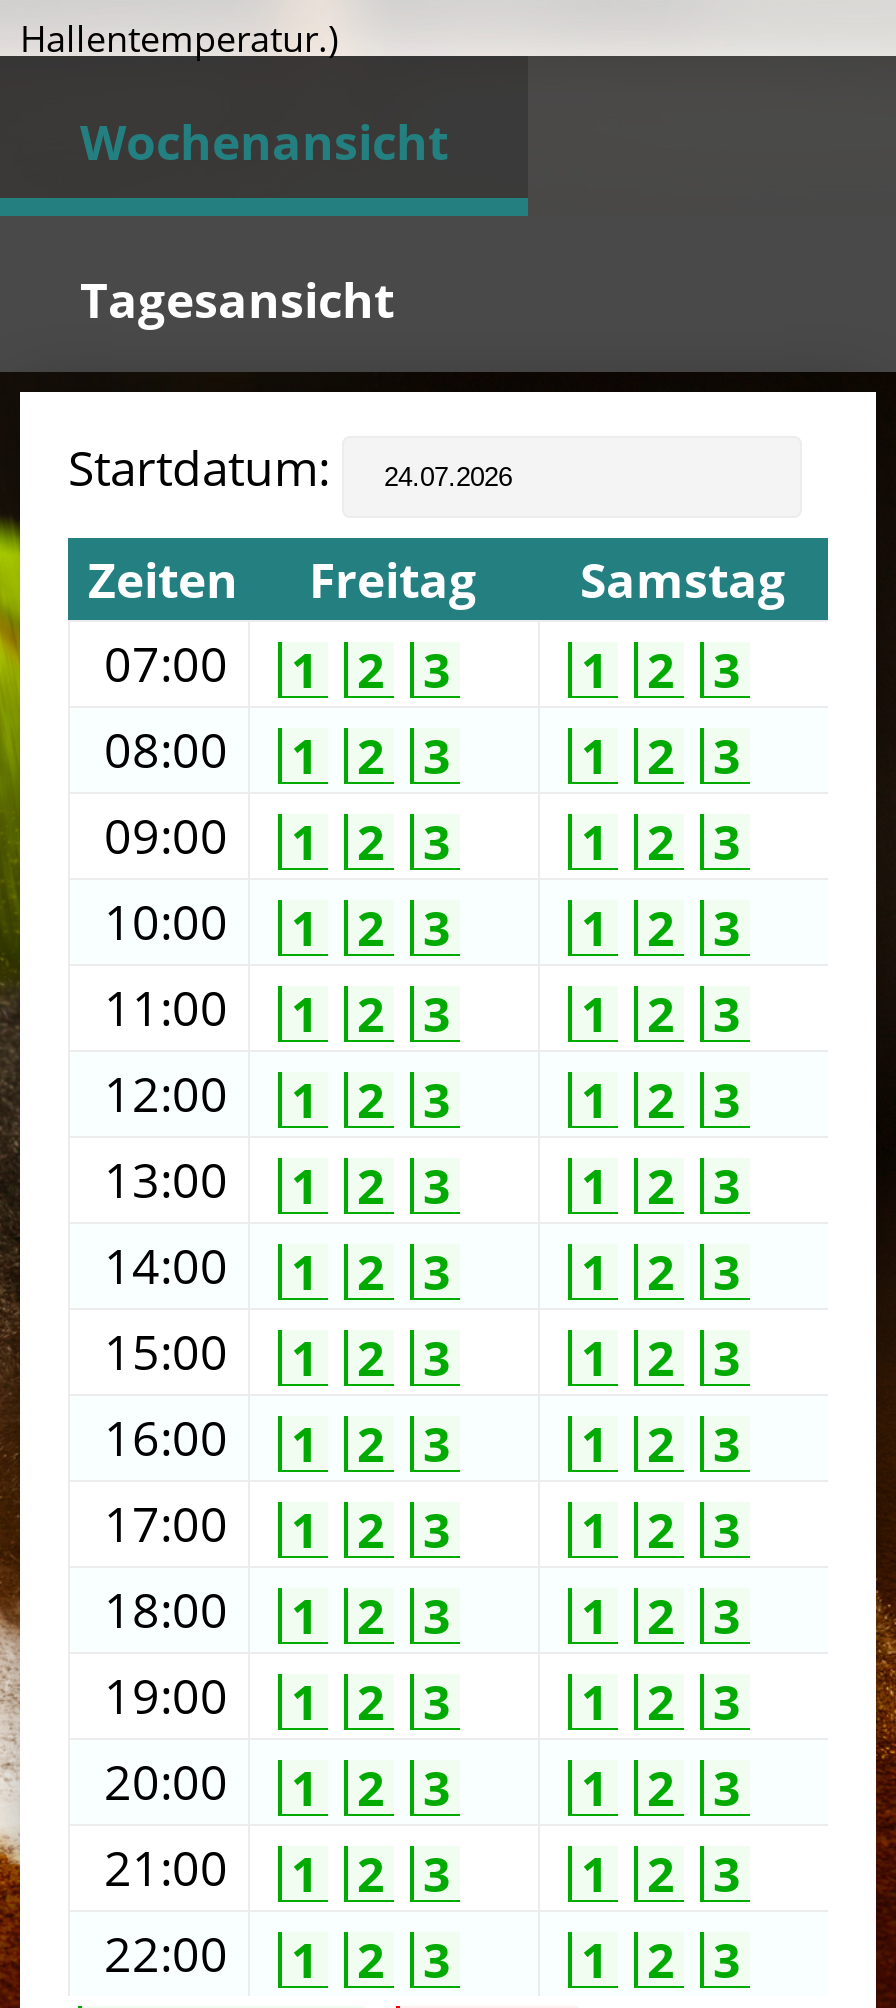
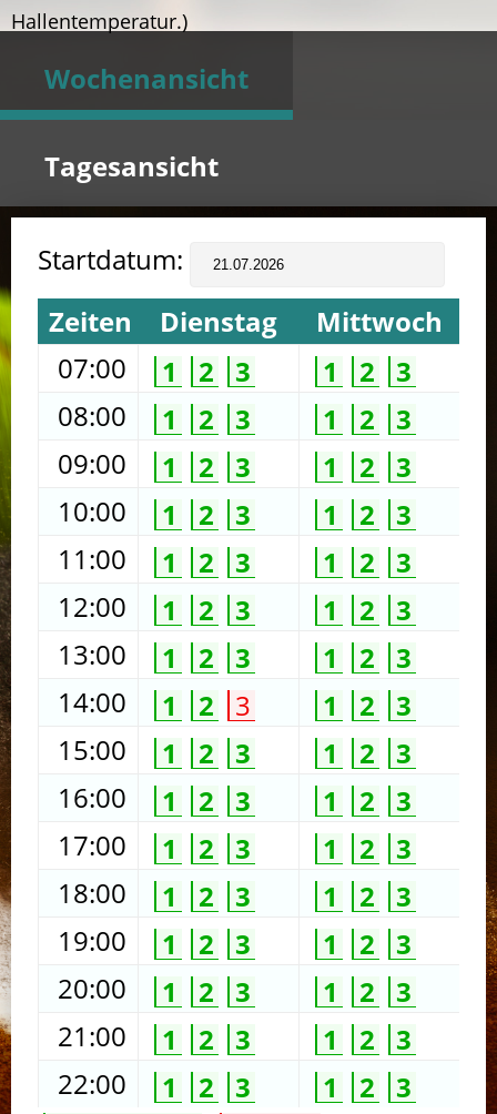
[309,546,786,612] Freitag | Samstag -> [159,303,442,340] Dienstag | Mittwoch

